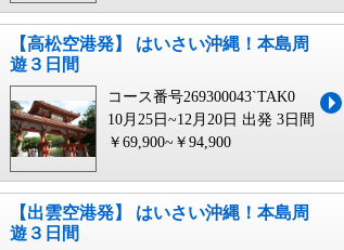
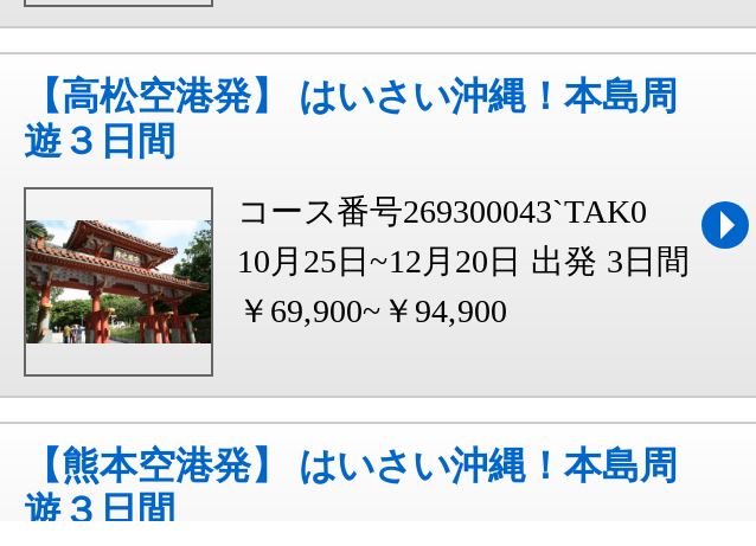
[10,203,309,221] 【出雲空港発】 はいさい沖縄！本島周 -> [24,444,678,484] 【熊本空港発】 はいさい沖縄！本島周

